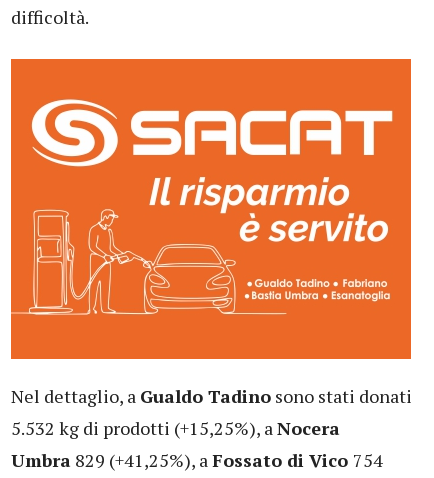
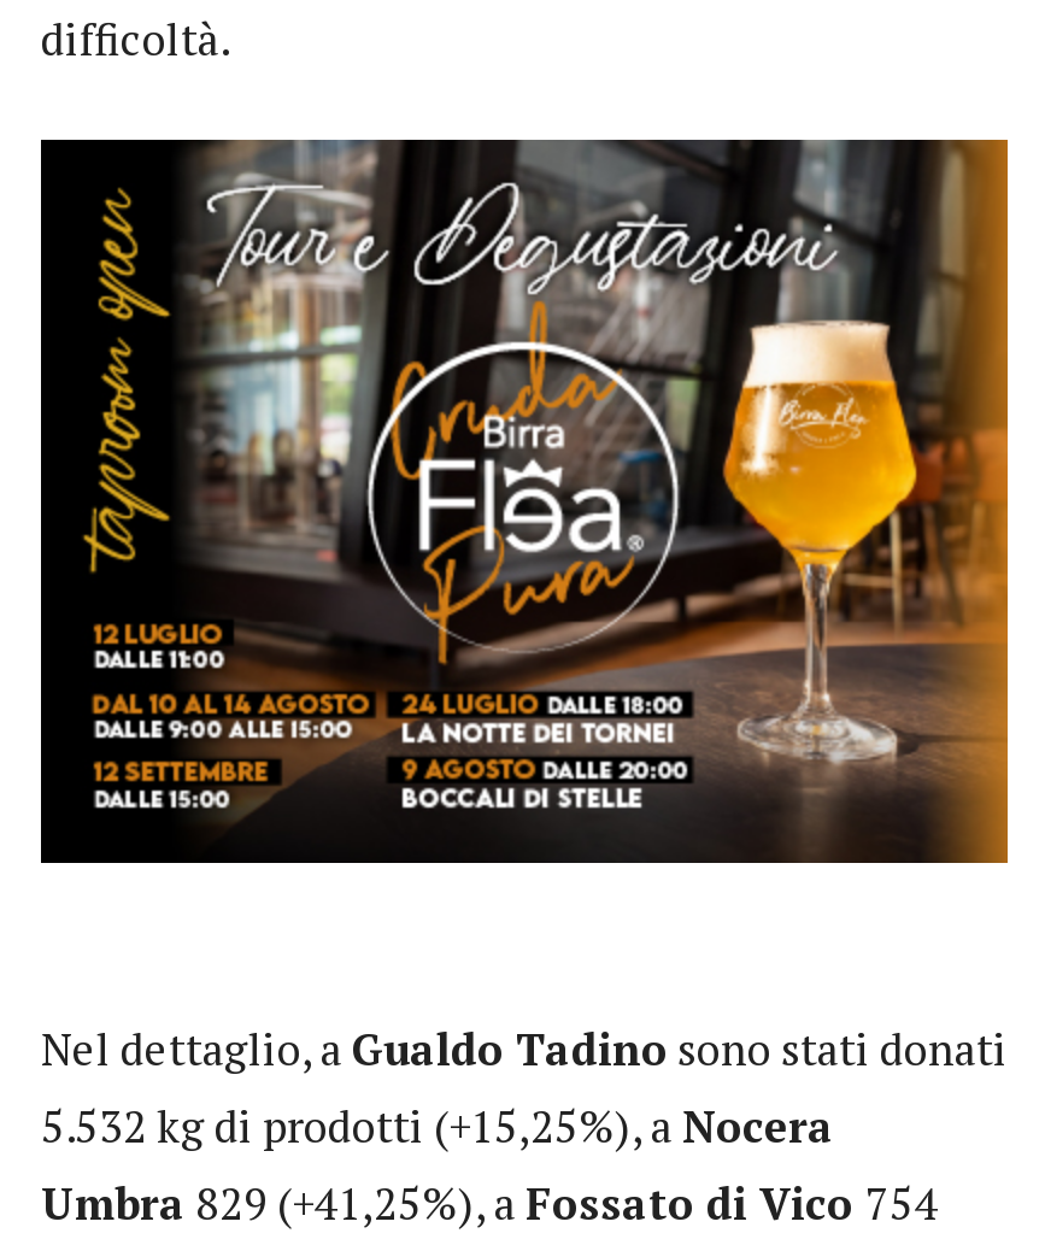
[10,58,411,360] [image] -> [39,137,1008,865] [image]

